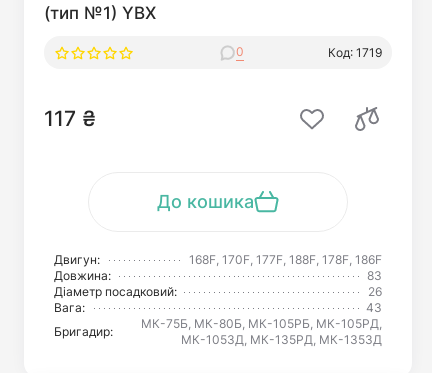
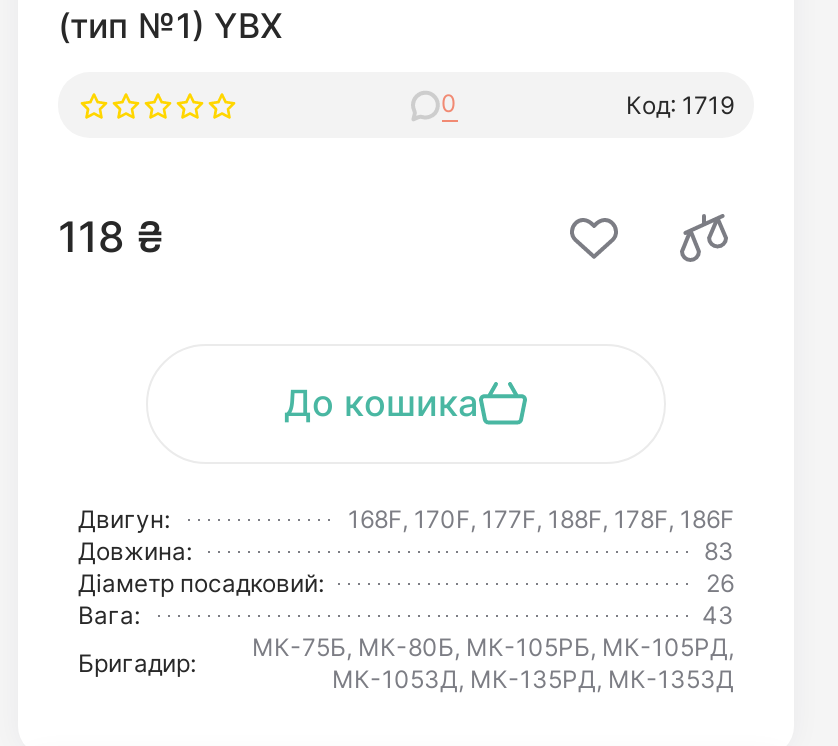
[44,106,96,131] 117 ₴ -> [58,212,164,262] 118 ₴

